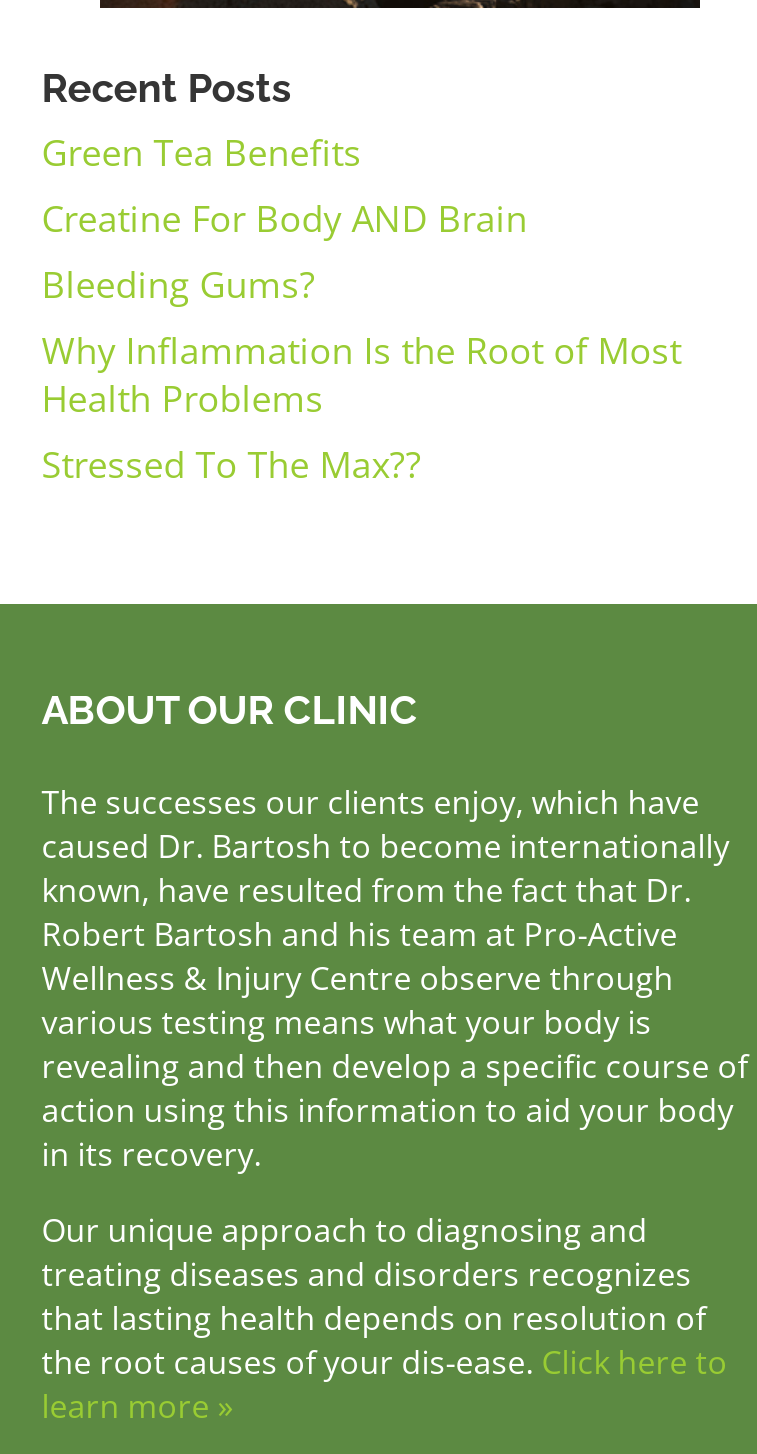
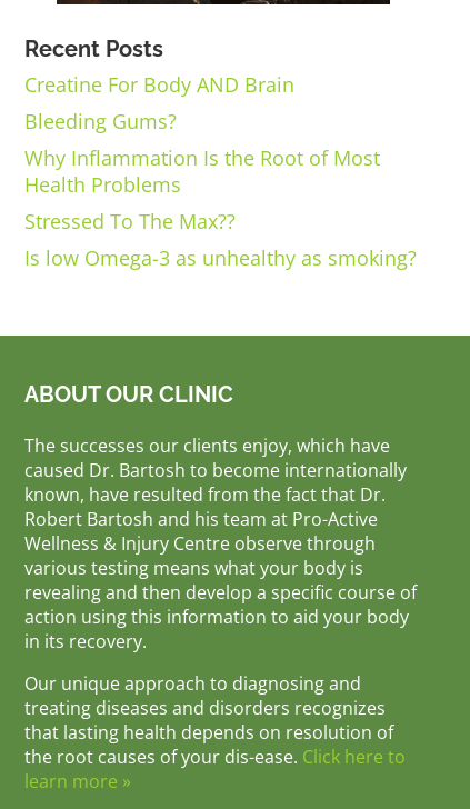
[42,128,362,176] Green Tea Benefits -> none
moved [42,194,682,488] -> [24,71,380,234]: Creatine For Body AND Brain | Bleeding Gums? | Why Inflammation Is the Root of Most | Health Problems | Stressed To The Max??
none -> [24,244,416,271] Is low Omega-3 as unhealthy as smoking?

